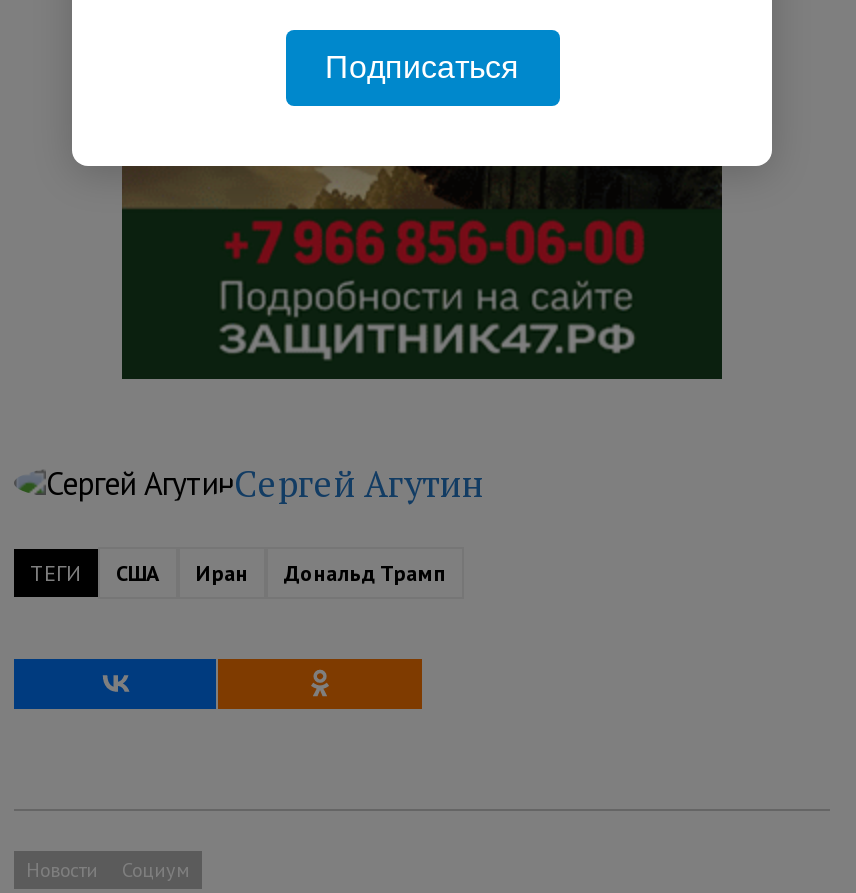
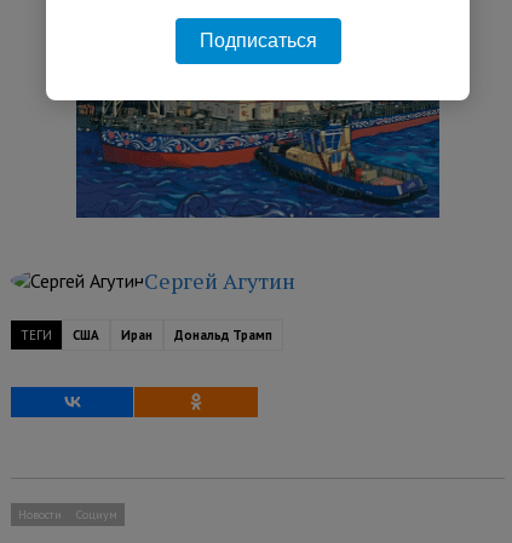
[122,166,722,380] [image] -> [76,100,439,218] [image]

